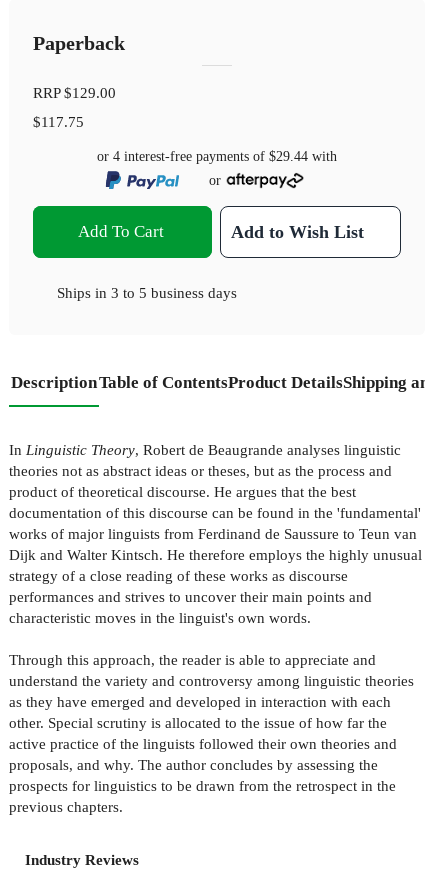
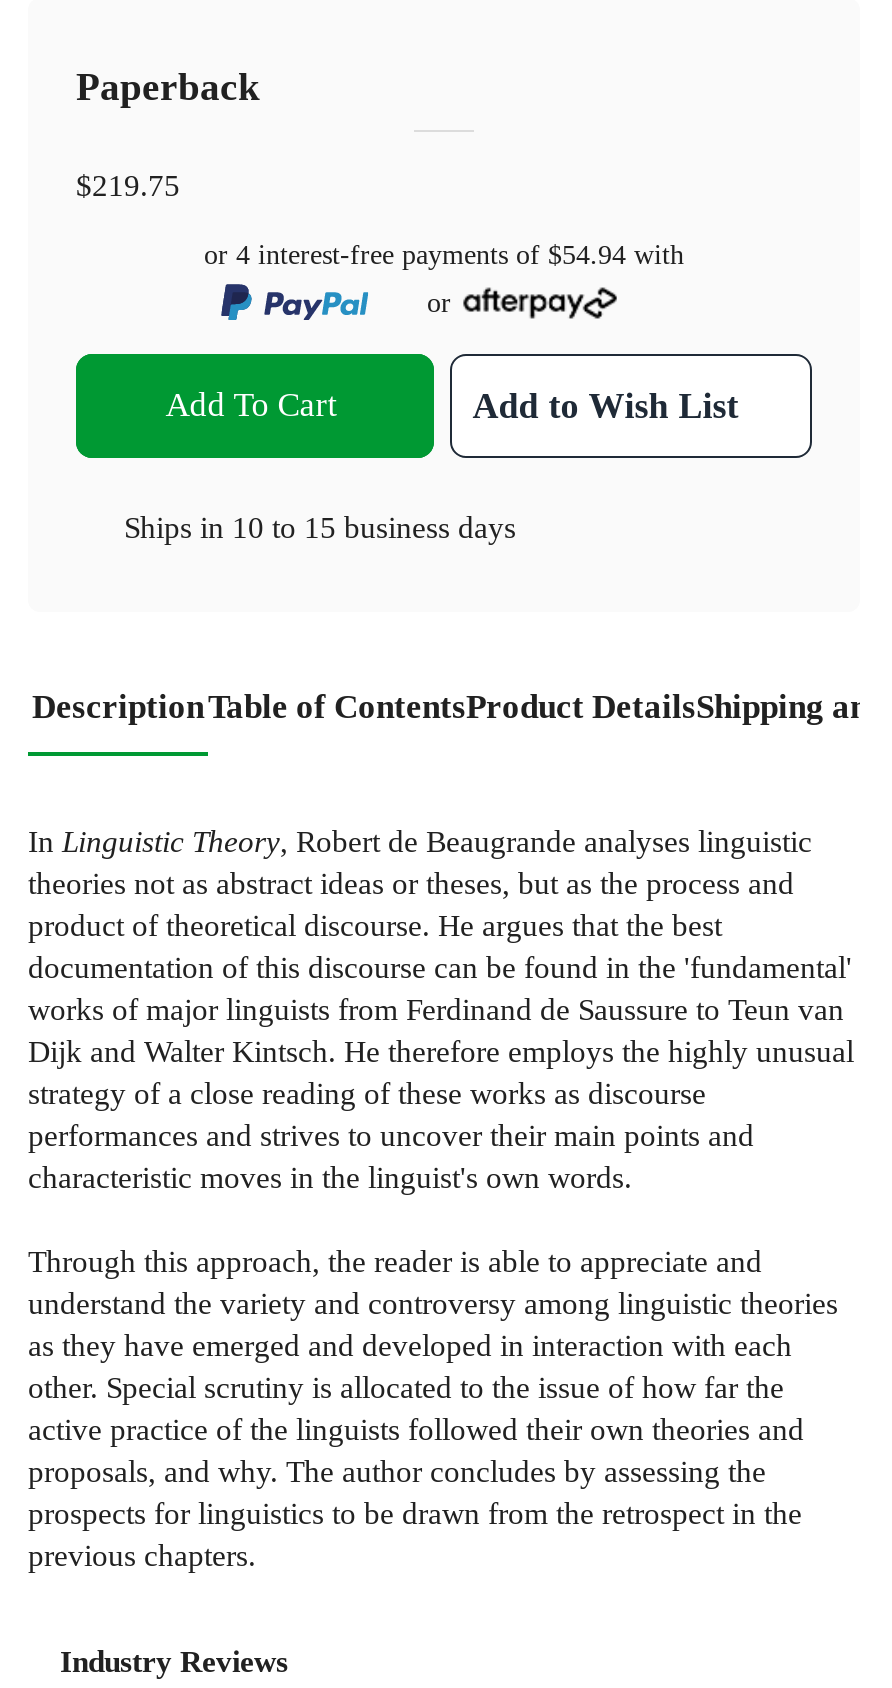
[33,83,337,163] RRP $129.00 | $117.75 | or 4 interest-free payments of $29.44 with -> [76,167,684,269] $219.75 | or 4 interest-free payments of $54.94 with
[57,284,237,301] Ships in 3 to 5 business days -> [124,510,516,544] Ships in 10 to 15 business days

